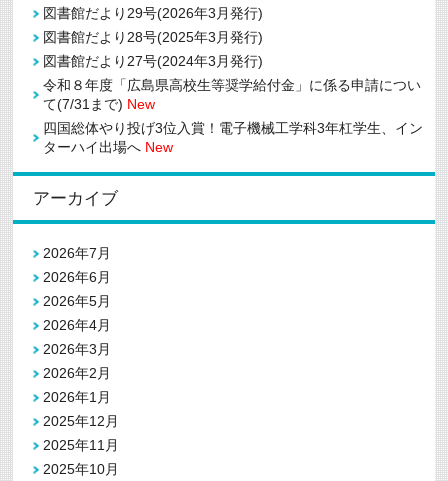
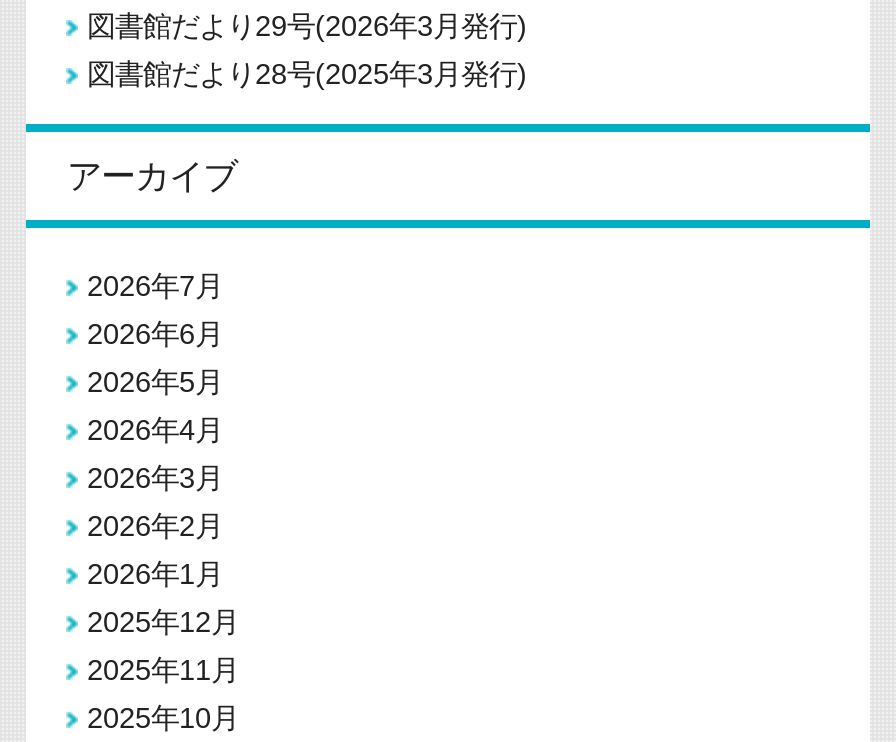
[43,53,423,155] 図書館だより27号(2024年3月発行) | 令和８年度「広島県高校生等奨学給付金」に係る申請につい | て(7/31まで) New | 四国総体やり投げ3位入賞！電子機械工学科3年杠学生、イン | ターハイ出場へNew -> none

